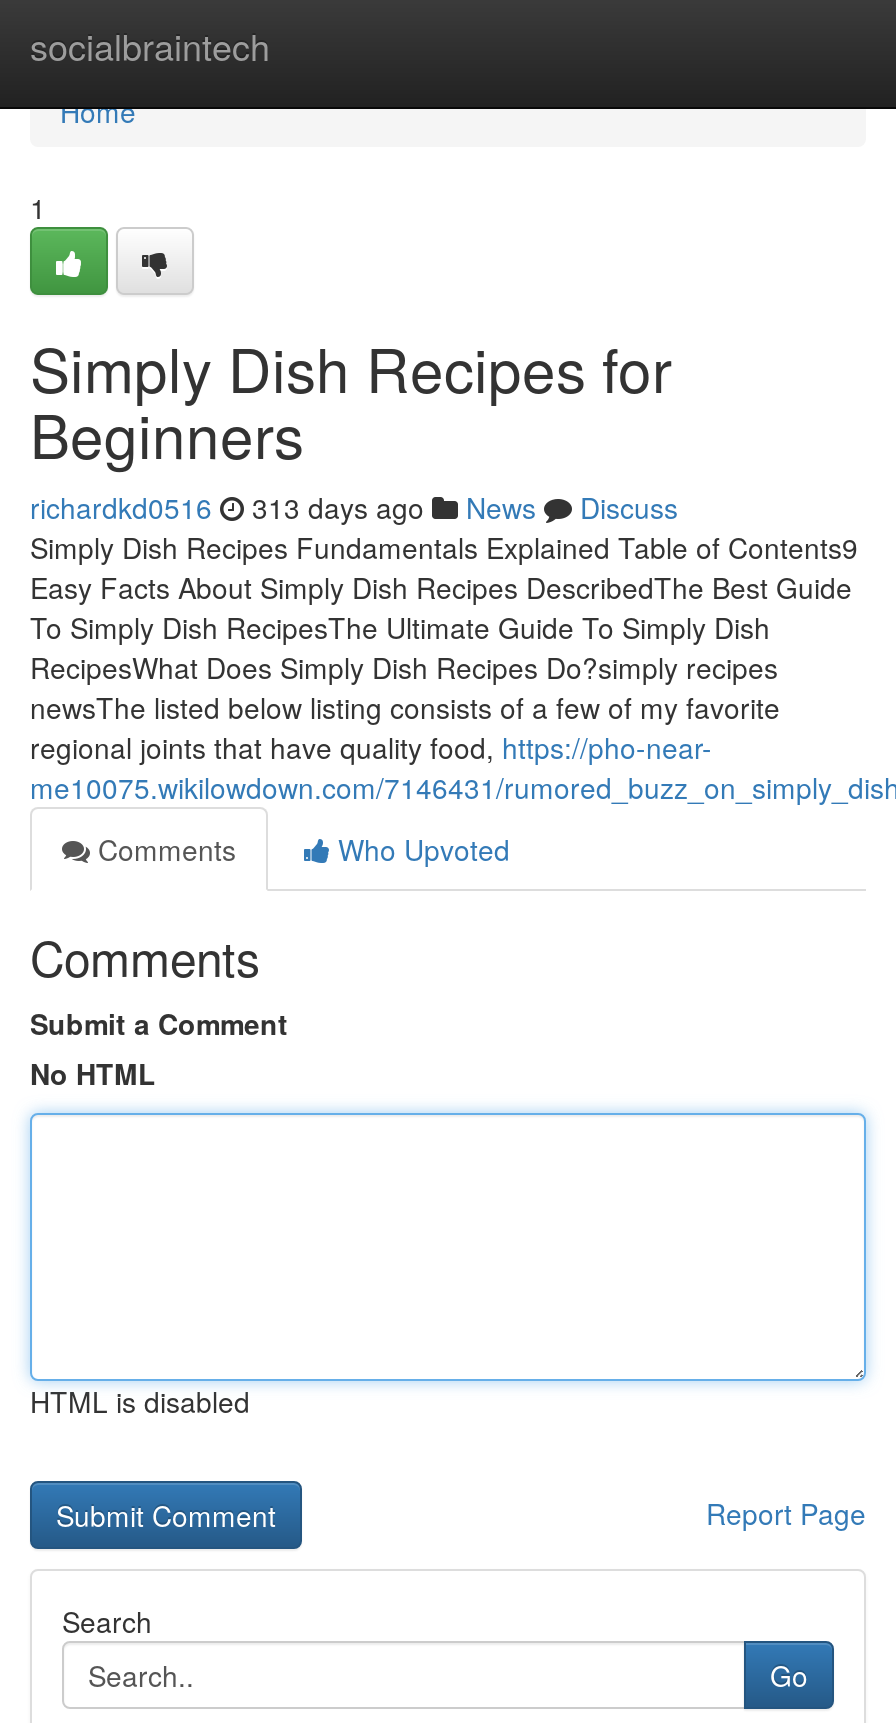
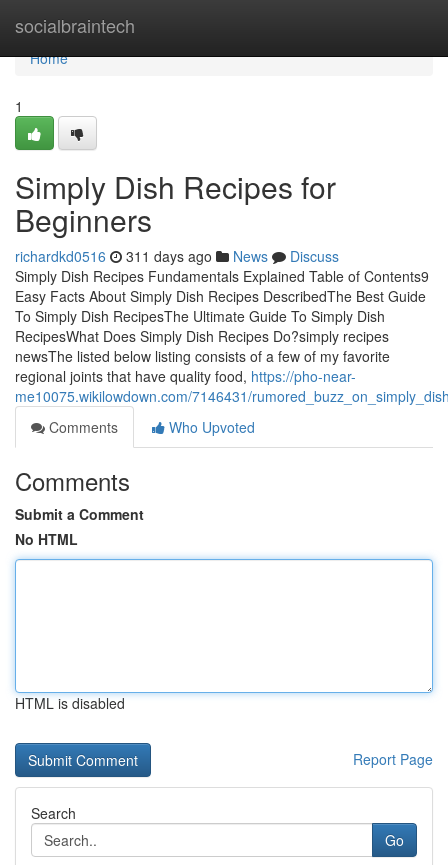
[30,487,678,527] richardkd0516 313 days ago News Discuss -> [15,246,339,266] richardkd0516 311 days ago News Discuss

